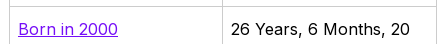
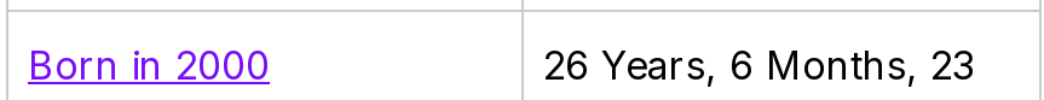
[231,19,410,39] 26 Years, 6 Months, 20 -> [543,41,974,90] 26 Years, 6 Months, 23

